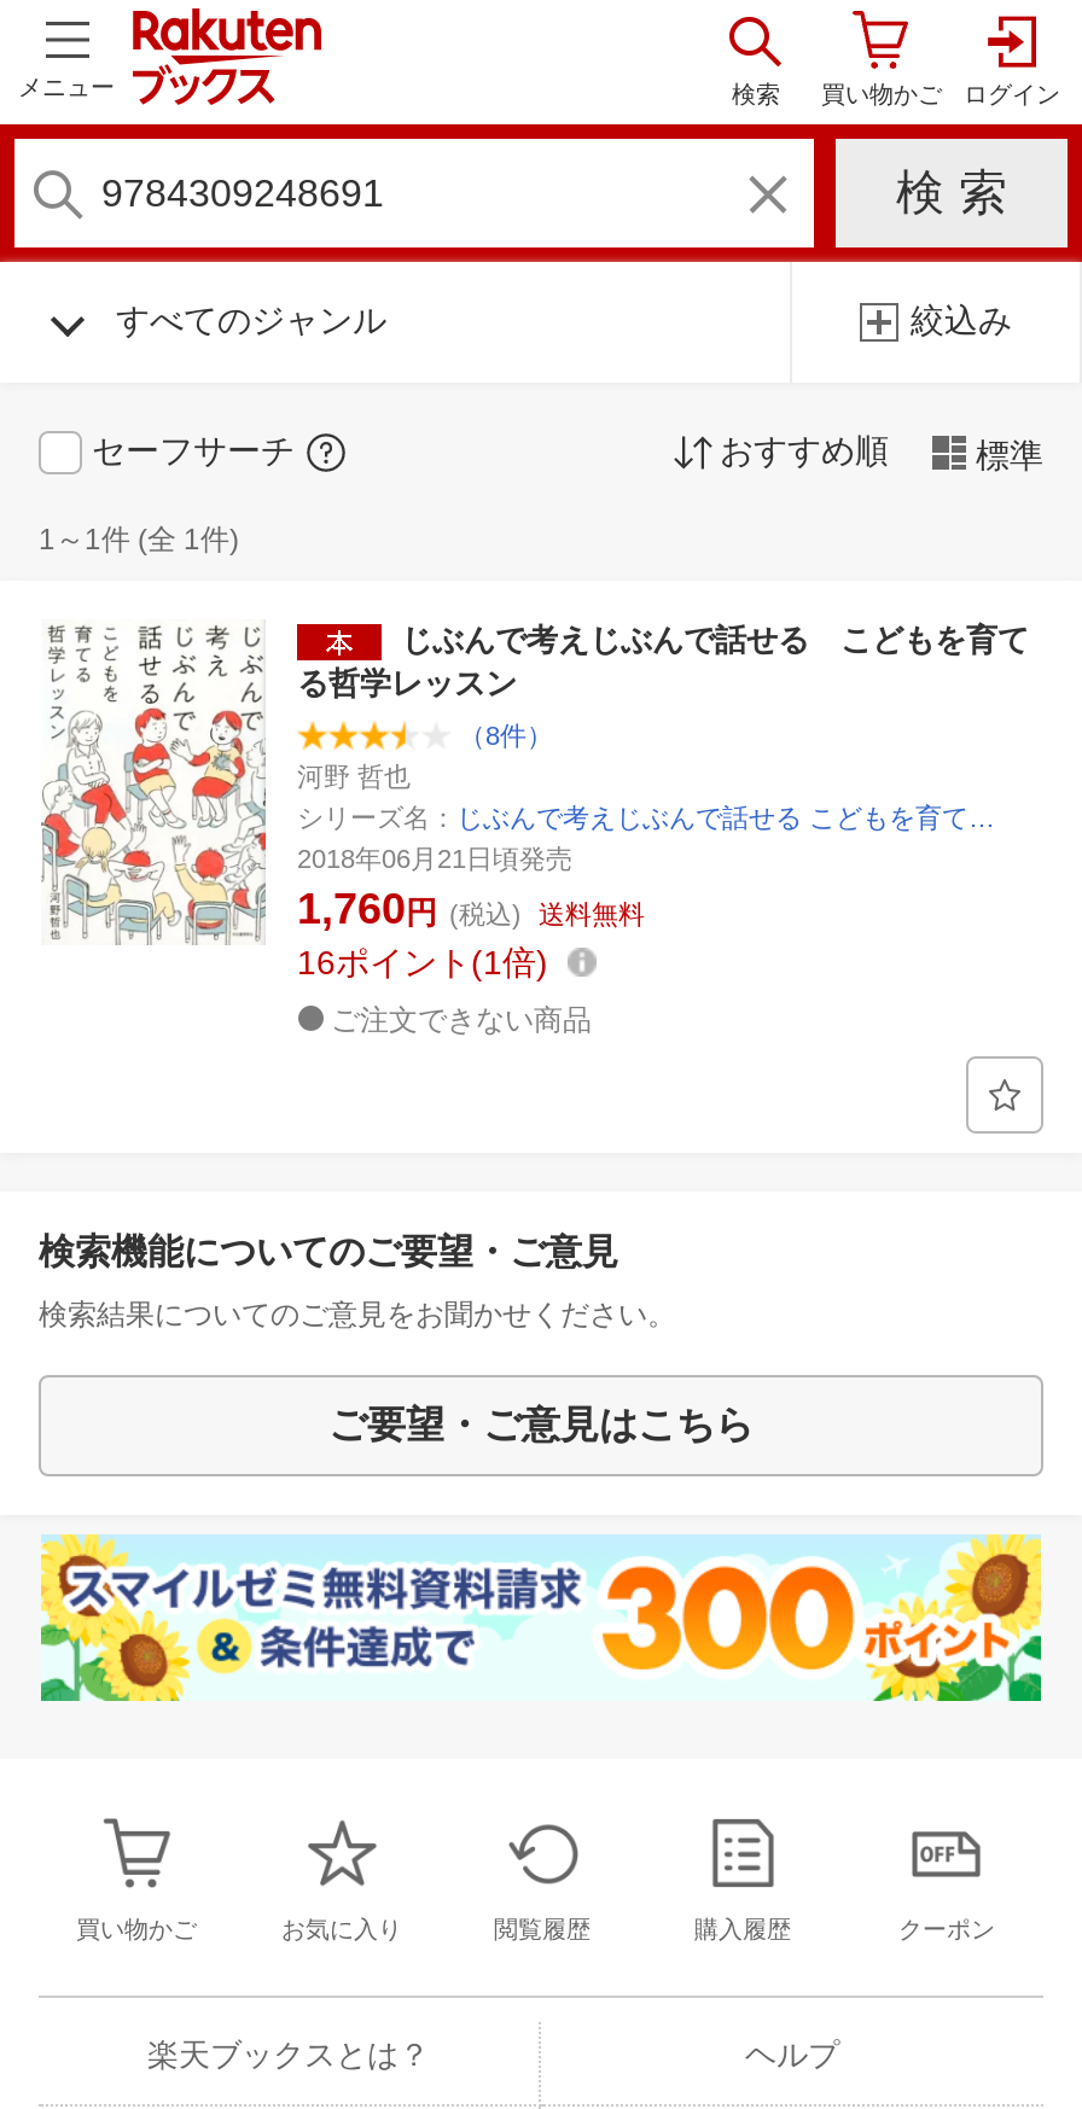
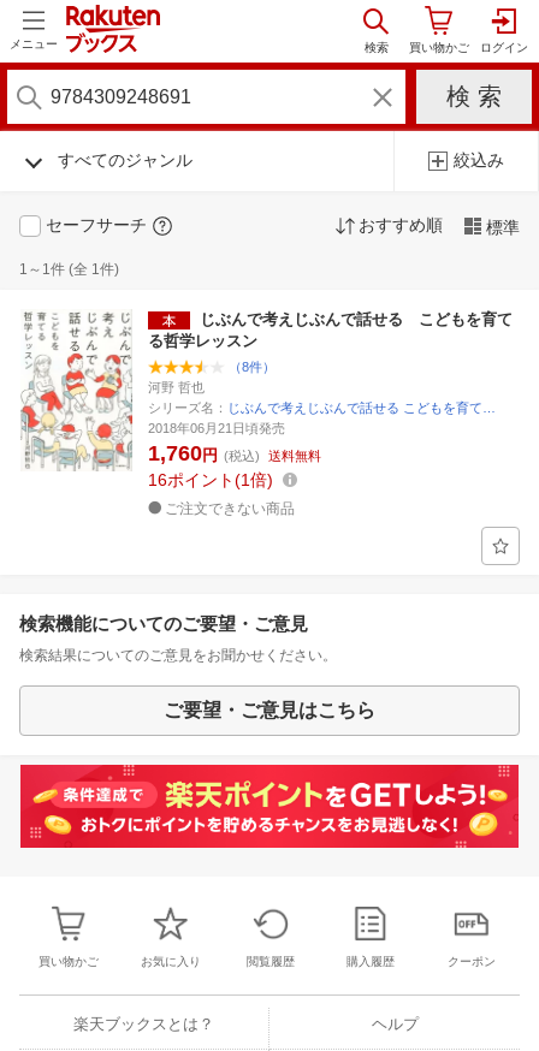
[39,1532,1043,1703] [image] -> [19,764,520,849] [image]

